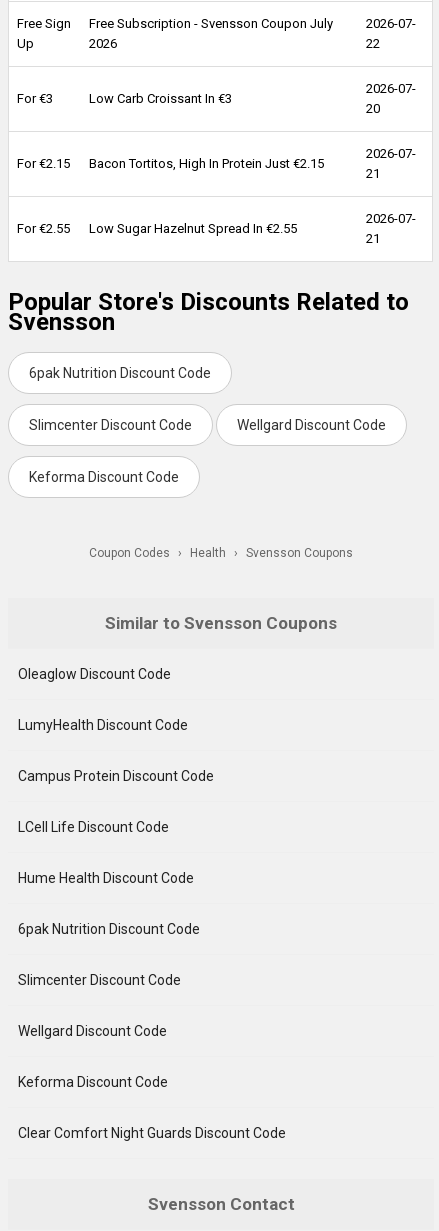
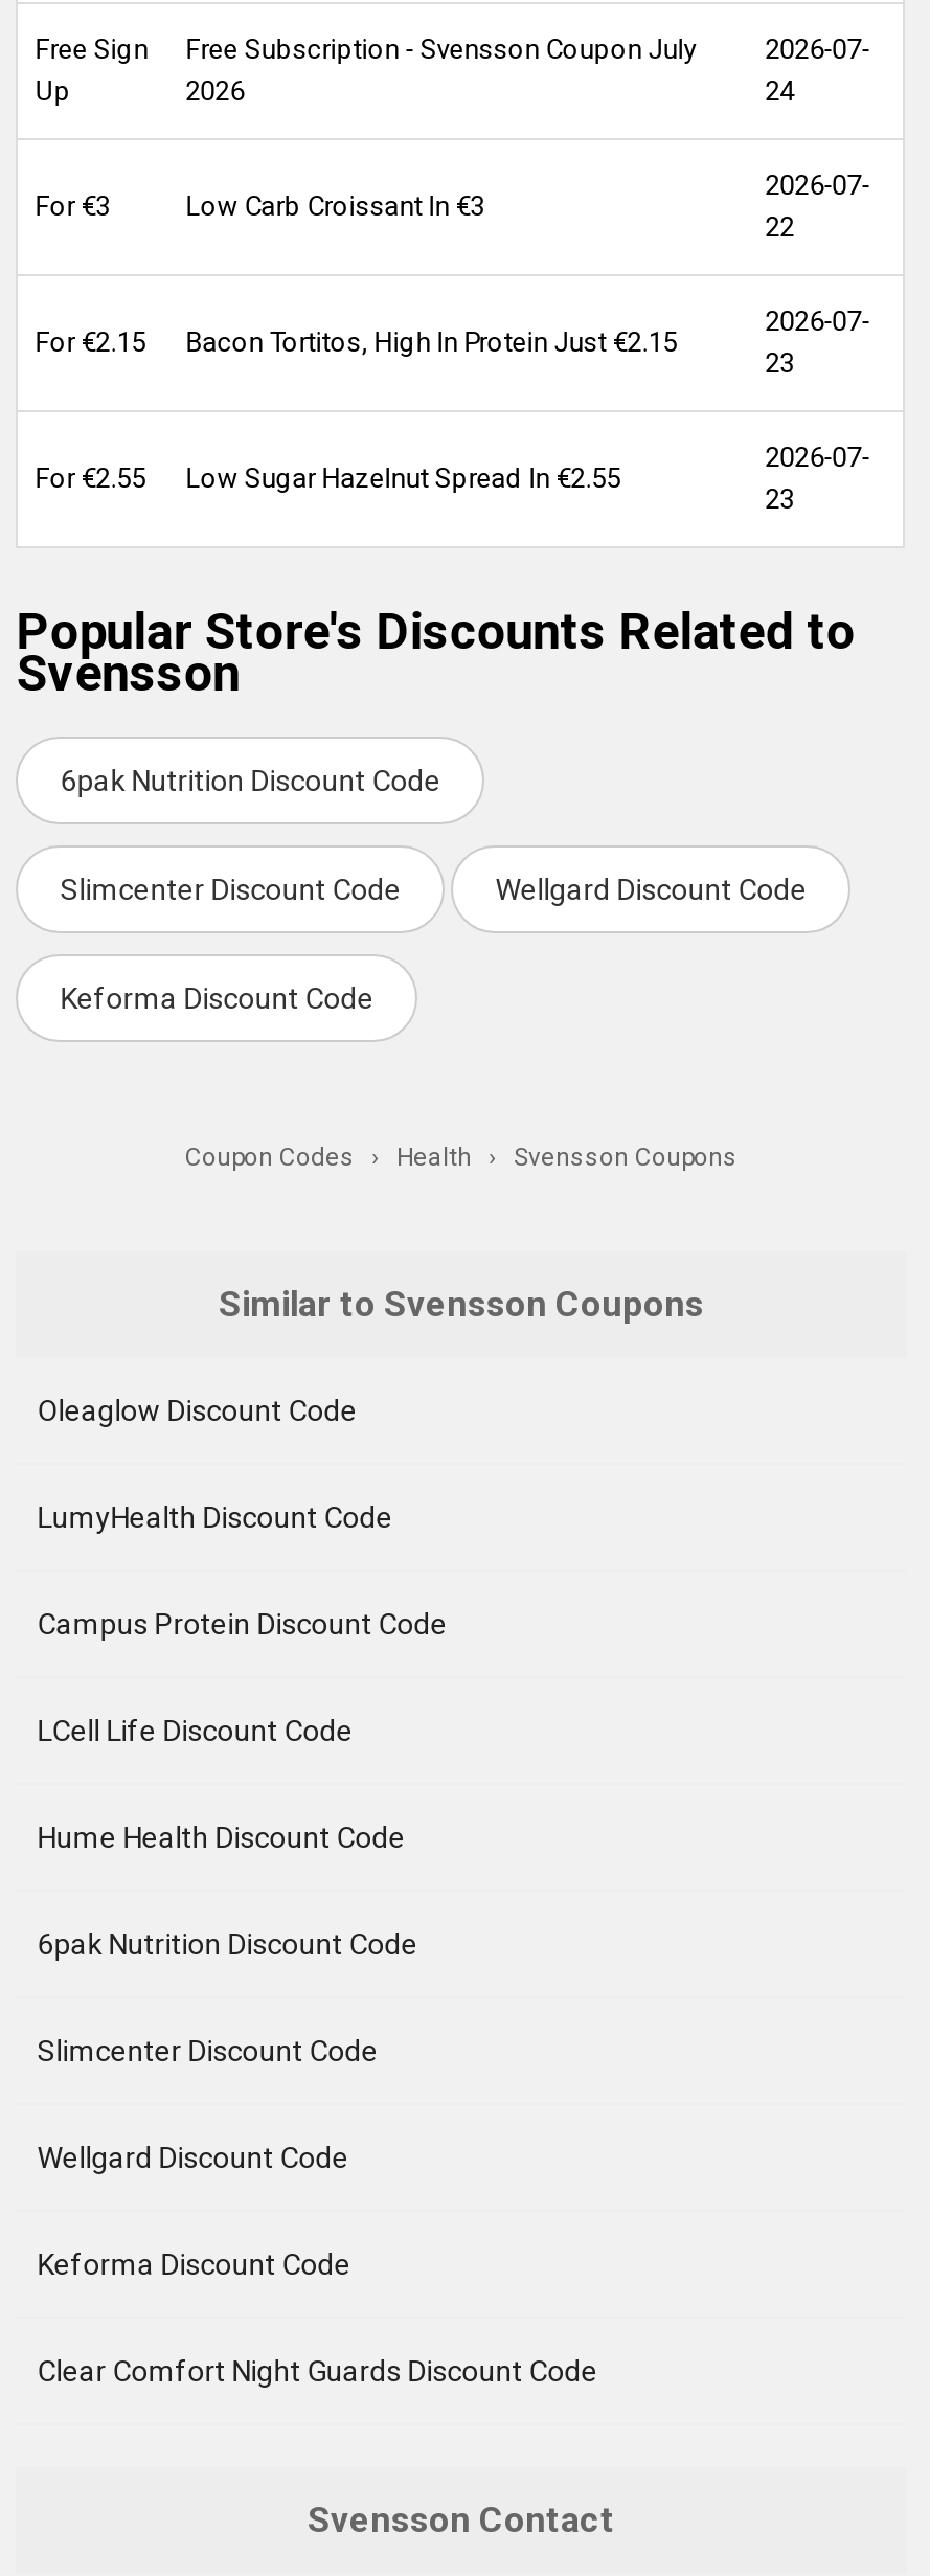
[366,36,380,51] 22 -> [765,75,794,107] 24
[366,101,380,116] 20 -> [765,211,794,243] 22
[366,166,380,181] 21 -> [765,347,794,379] 23
[366,231,380,246] 21 -> [765,483,794,515] 23

